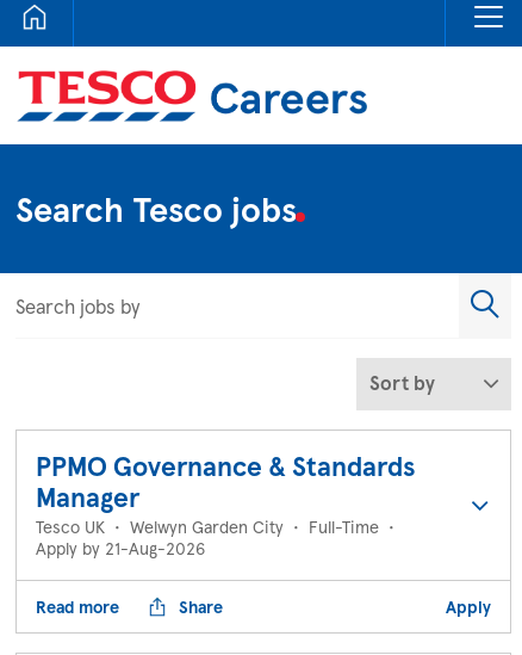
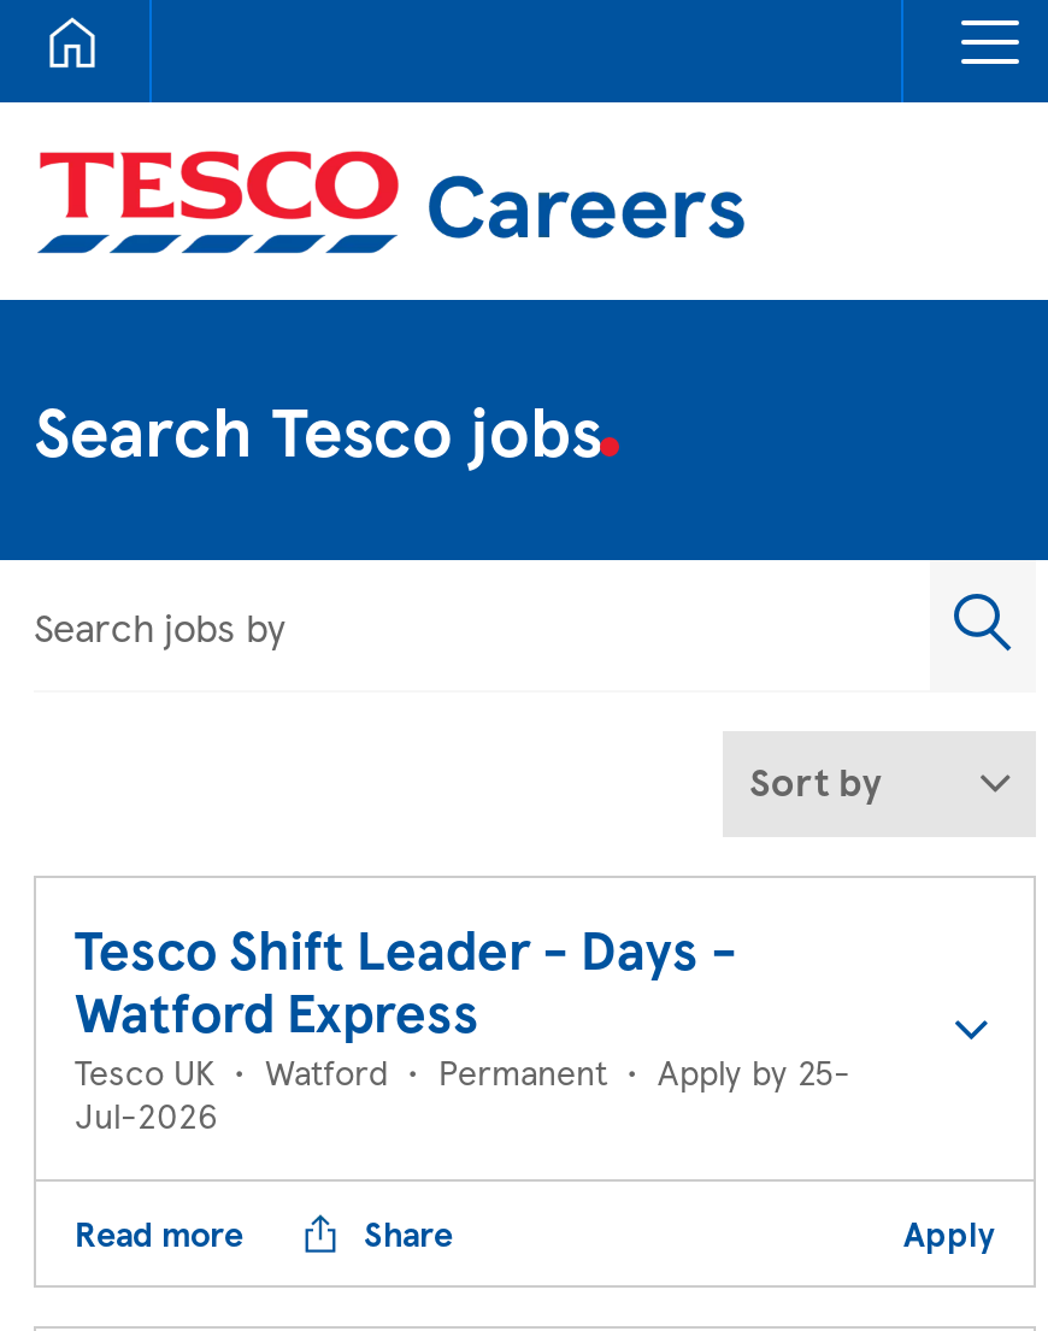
[36,450,416,558] PPMO Governance & Standards | Manager | Tesco UK • Welwyn Garden City • Full-Time • | Apply by 21-Aug-2026 -> [75,917,850,1136] Tesco Shift Leader - Days - | Watford Express | Tesco UK • Watford • Permanent • Apply by 25- | Jul-2026

